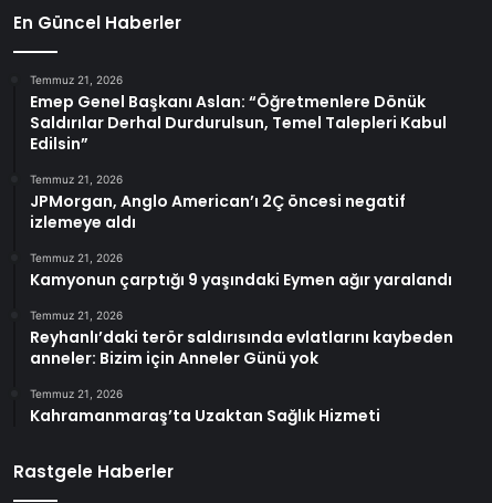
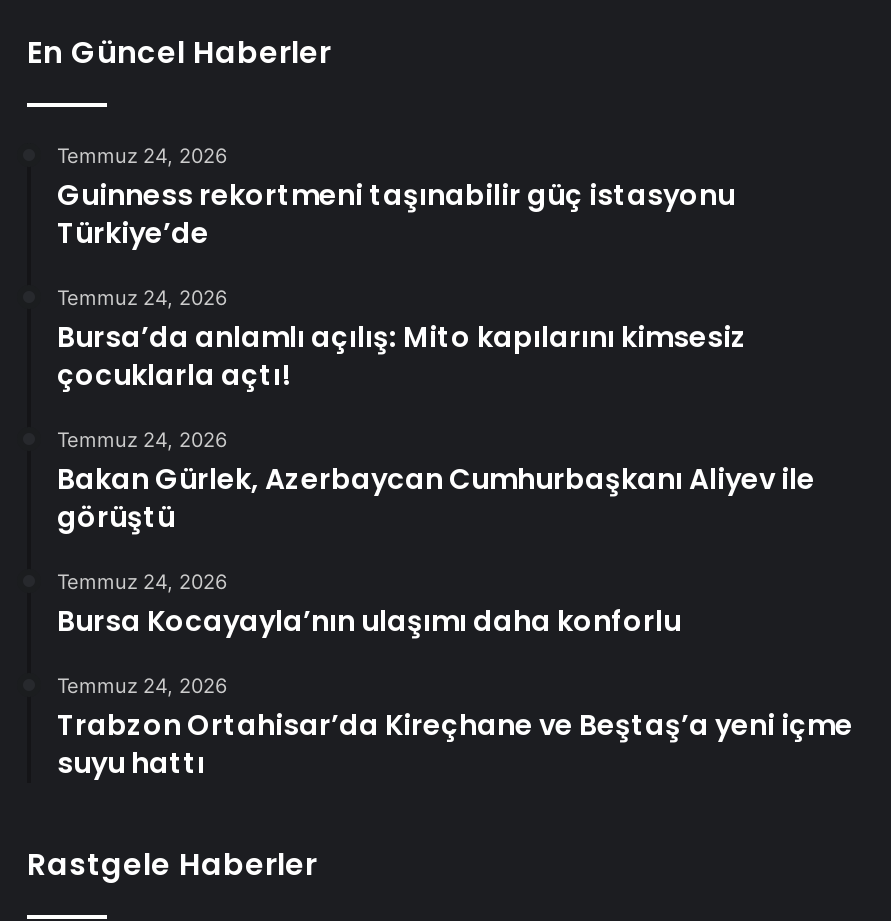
[30,73,447,155] Temmuz 21, 2026 | Emep Genel Başkanı Aslan: “Öğretmenlere Dönük | Saldırılar Derhal Durdurulsun, Temel Talepleri Kabul | Edilsin” -> [57,143,735,253] Temmuz 24, 2026 | Guinness rekortmeni taşınabilir güç istasyonu | Türkiye’de
[30,173,406,233] Temmuz 21, 2026 | JPMorgan, Anglo American’ı 2Ç öncesi negatif | izlemeye aldı -> [57,285,747,395] Temmuz 24, 2026 | Bursa’da anlamlı açılış: Mito kapılarını kimsesiz | çocuklarla açtı!
[30,251,452,291] Temmuz 21, 2026 | Kamyonun çarptığı 9 yaşındaki Eymen ağır yaralandı -> [57,427,815,537] Temmuz 24, 2026 | Bakan Gürlek, Azerbaycan Cumhurbaşkanı Aliyev ile | görüştü
[30,309,453,369] Temmuz 21, 2026 | Reyhanlı’daki terör saldırısında evlatlarını kaybeden | anneler: Bizim için Anneler Günü yok -> [57,569,681,641] Temmuz 24, 2026 | Bursa Kocayayla’nın ulaşımı daha konforlu
[30,387,380,427] Temmuz 21, 2026 | Kahramanmaraş’ta Uzaktan Sağlık Hizmeti -> [57,673,853,783] Temmuz 24, 2026 | Trabzon Ortahisar’da Kireçhane ve Beştaş’a yeni içme | suyu hattı

